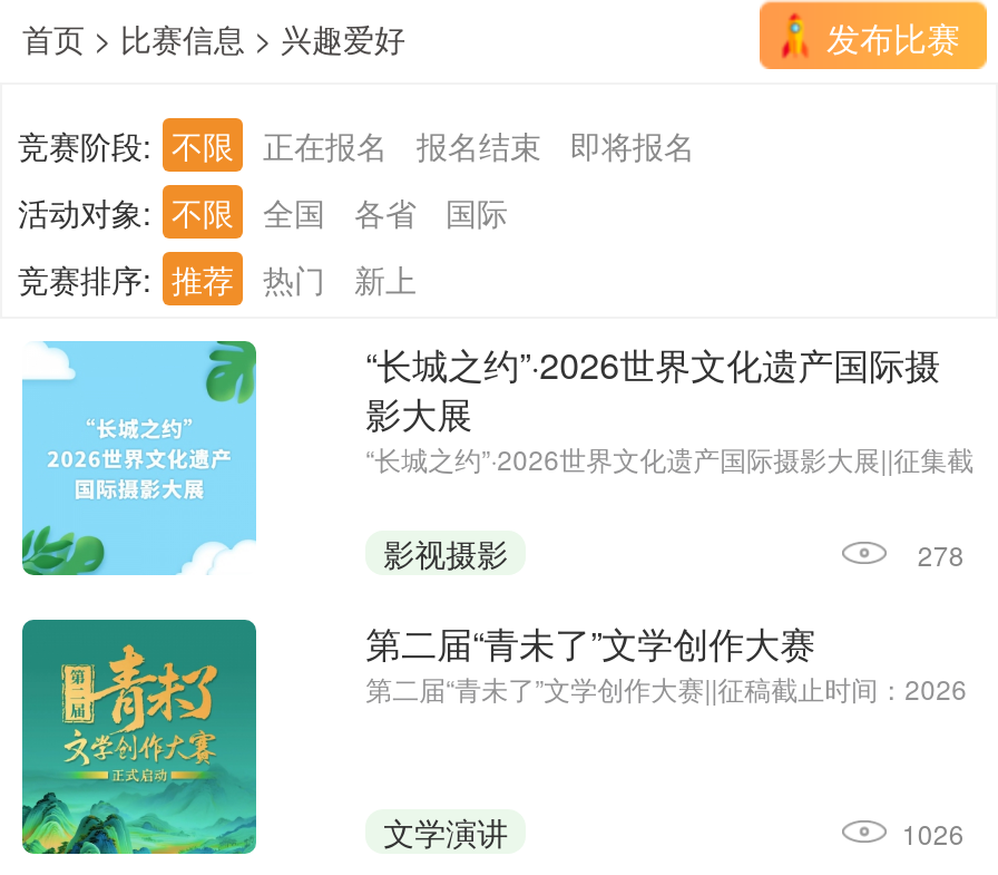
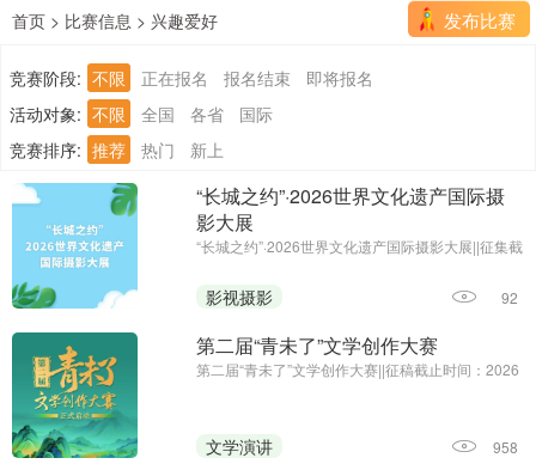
[918,535,964,573] 278 -> [501,287,518,307] 92
[902,814,964,852] 1026 -> [493,437,518,457] 958

